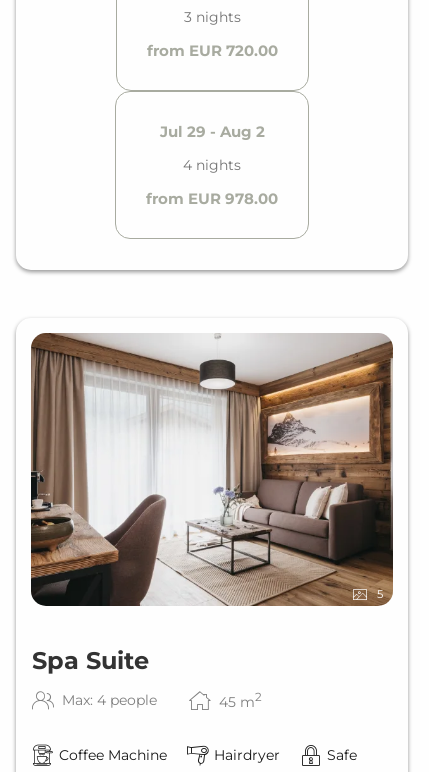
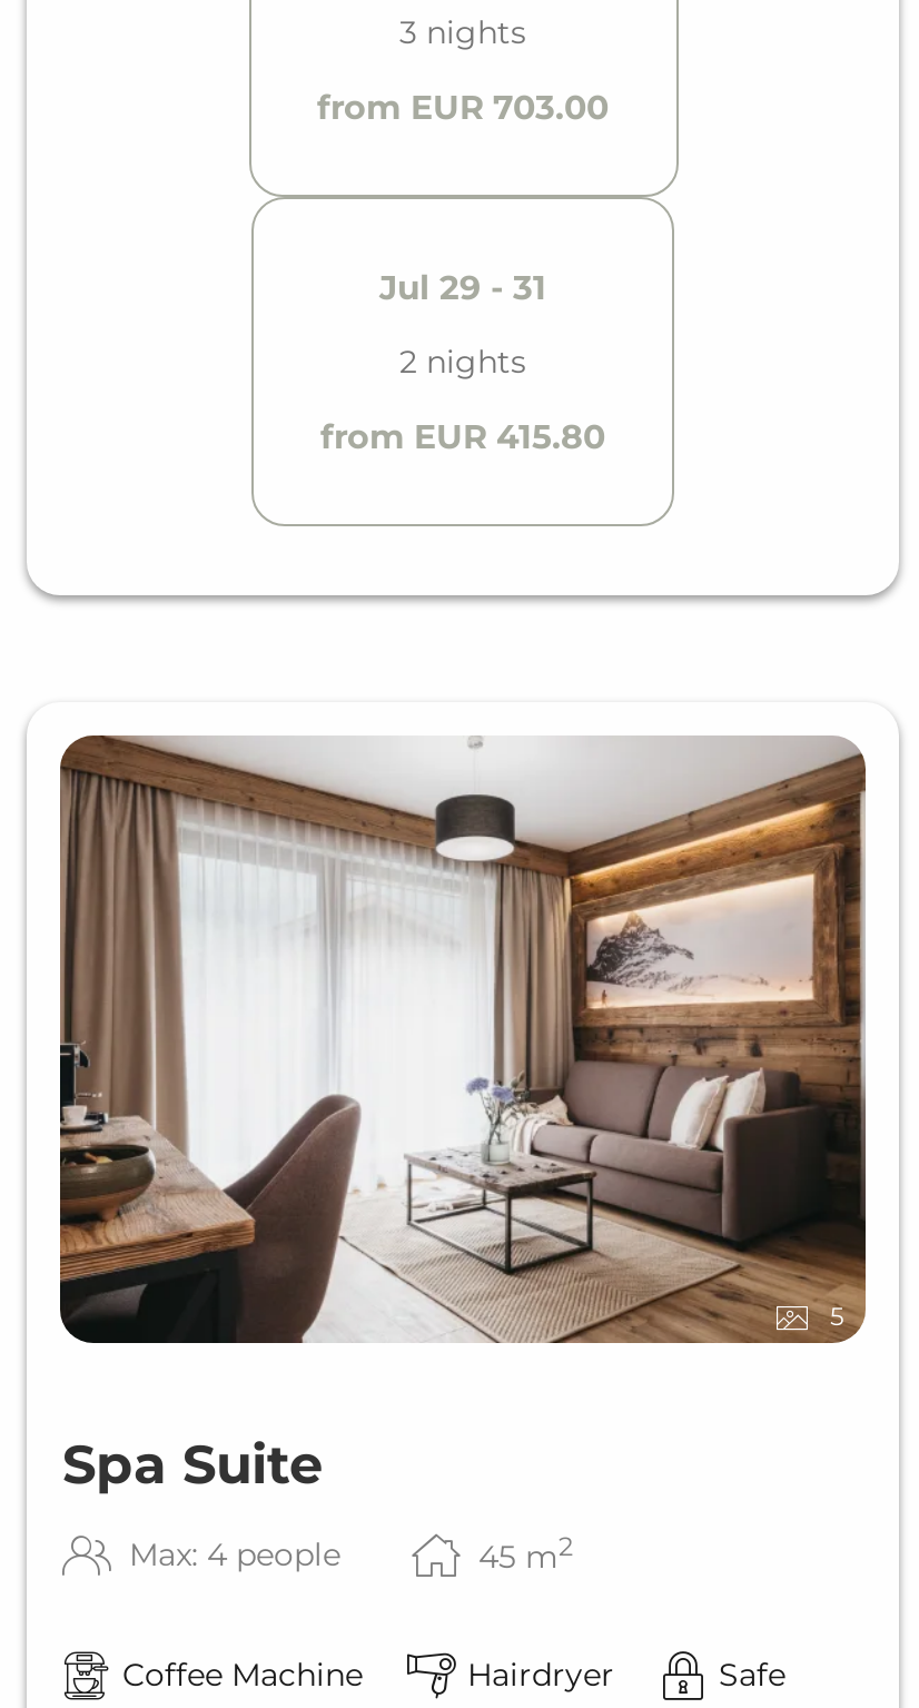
[146,41,277,60] from EUR 720.00 -> [317,87,609,129] from EUR 703.00
[159,122,264,141] Jul 29 - Aug 2 -> [379,267,546,309] Jul 29 - 31
[183,156,241,174] 4 nights -> [399,343,526,383] 2 nights
[146,189,278,208] from EUR 978.00 -> [320,416,605,458] from EUR 415.80

